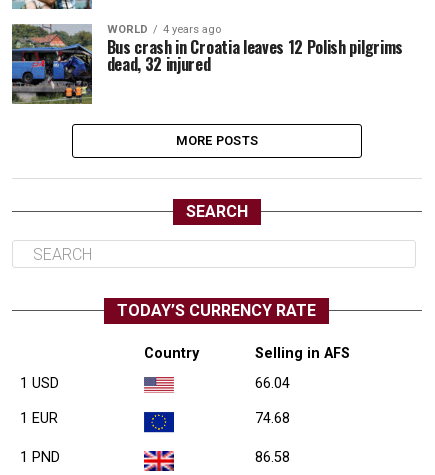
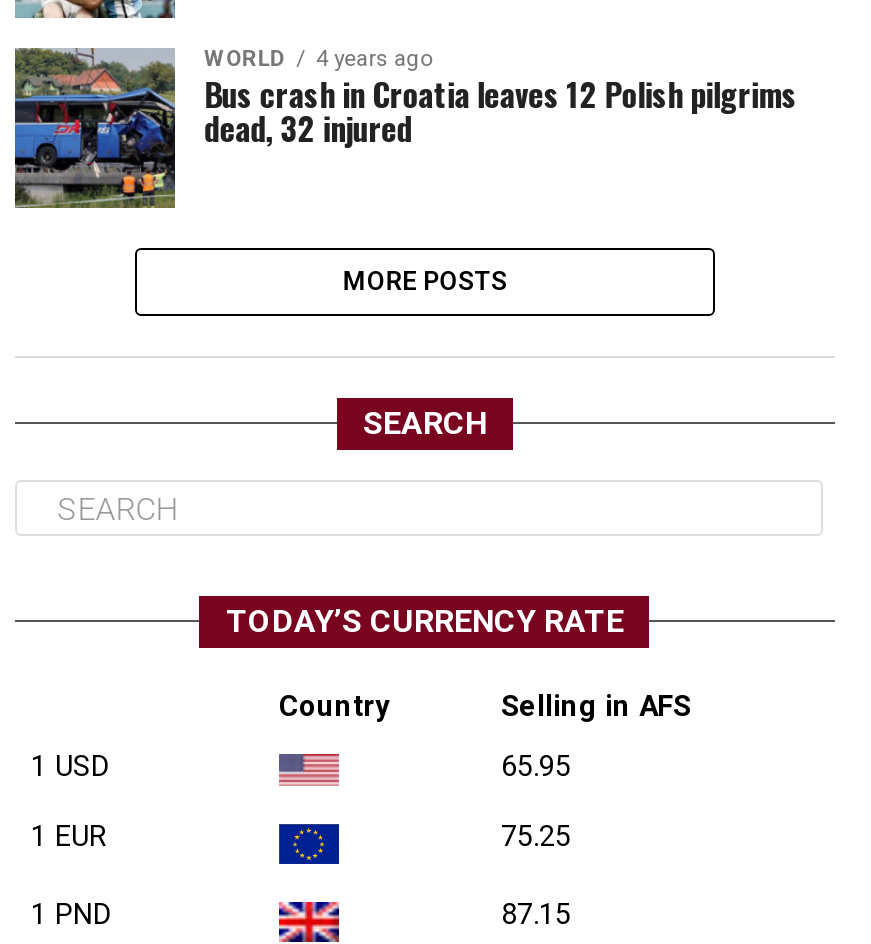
[255,375,290,392] 66.04 -> [501,750,571,784] 65.95
[255,410,290,427] 74.68 -> [501,820,571,854] 75.25
[255,449,290,466] 86.58 -> [501,898,571,932] 87.15

